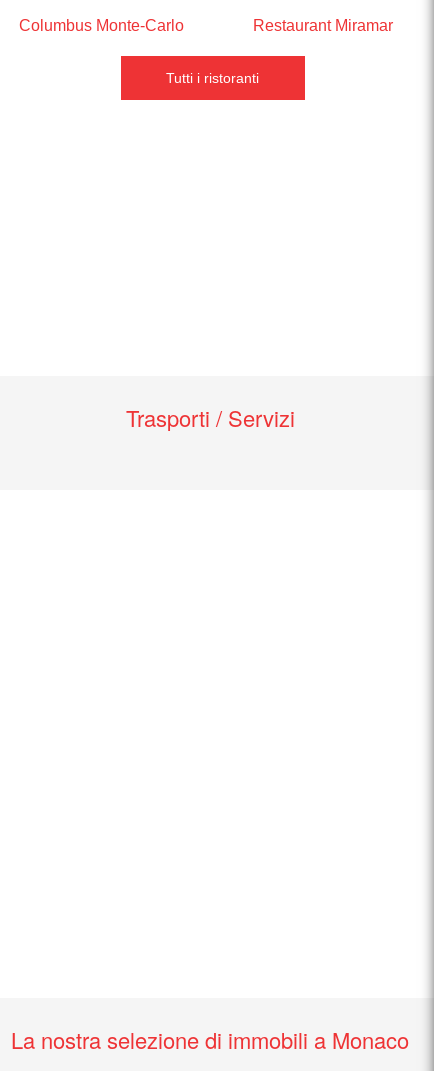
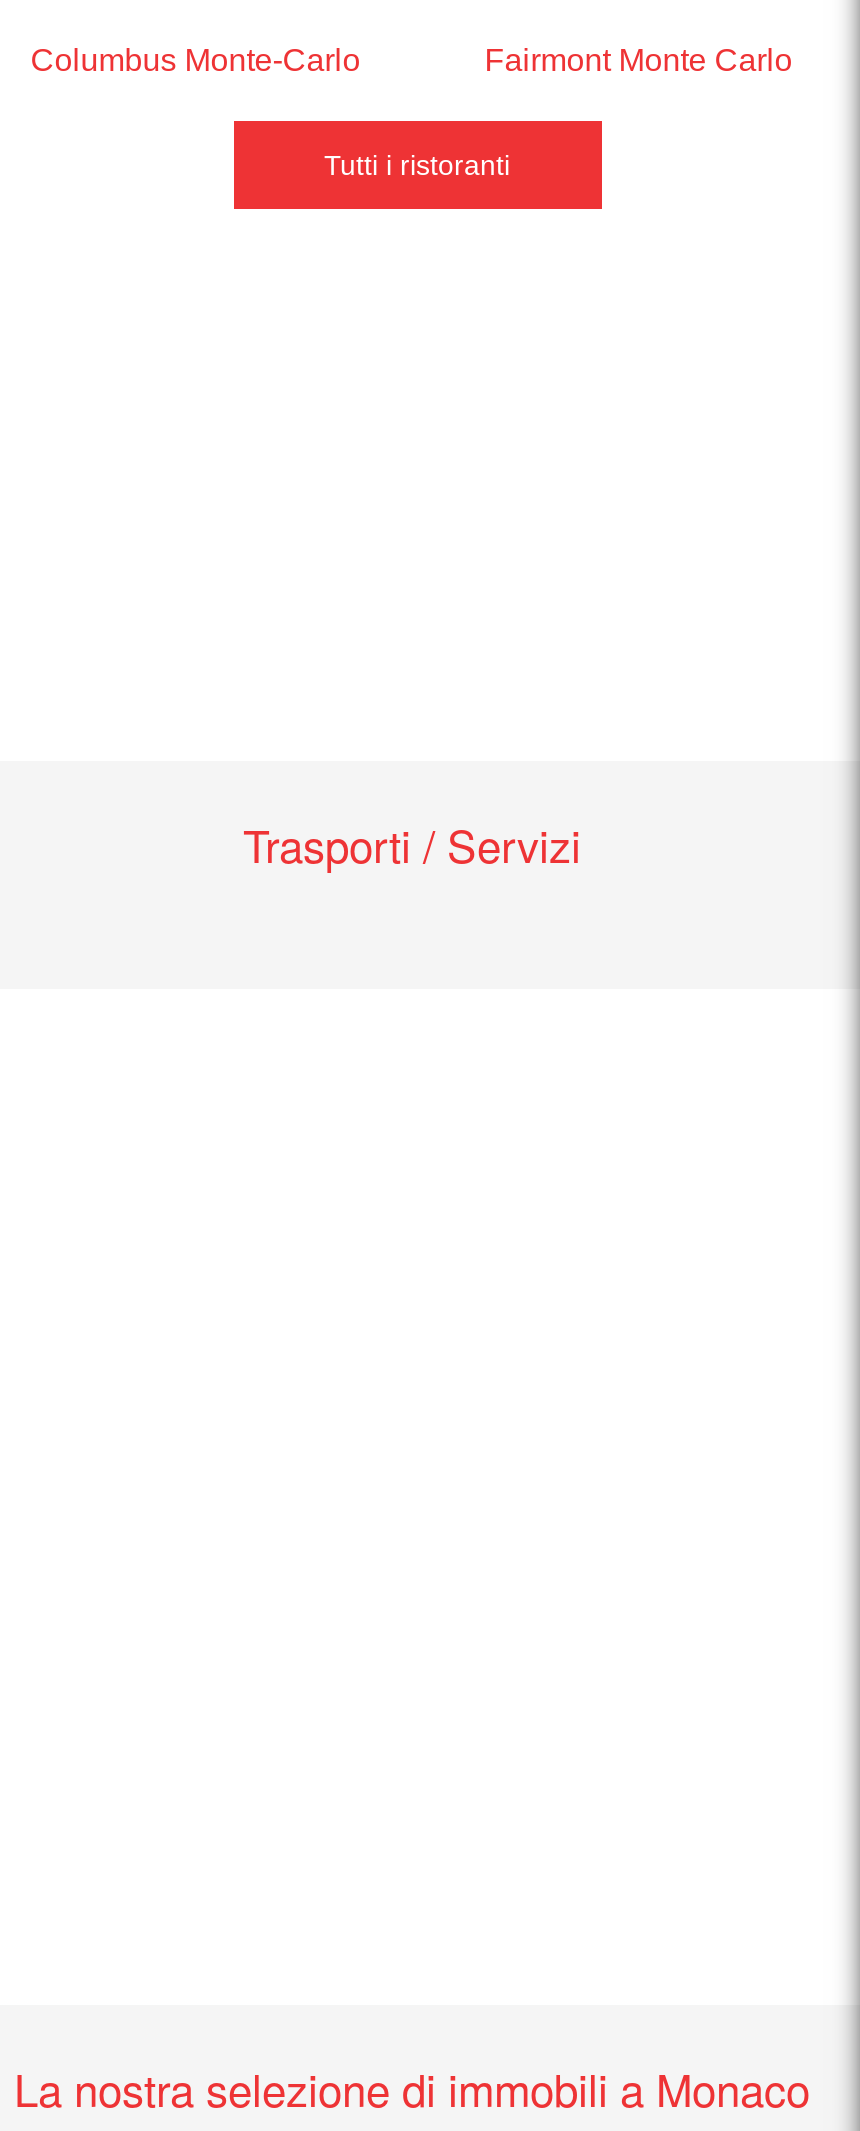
[253,17,393,34] Restaurant Miramar -> [484,42,792,76] Fairmont Monte Carlo

